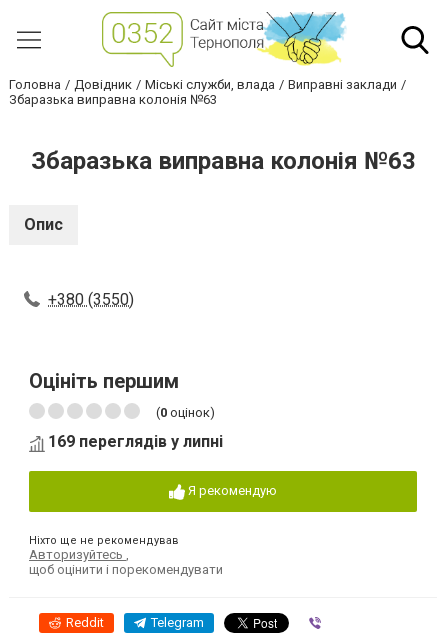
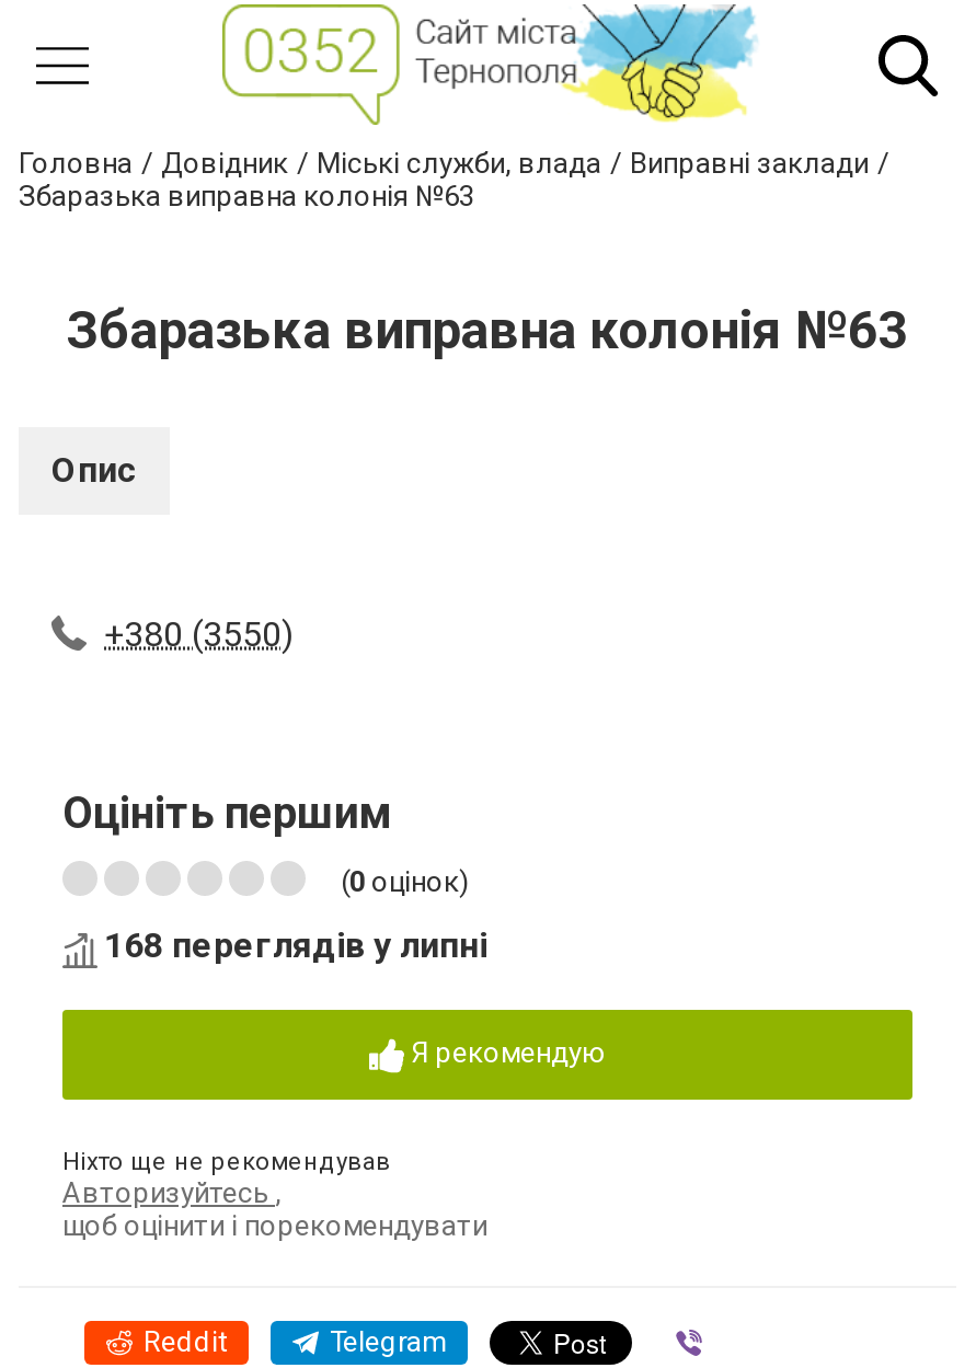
[48,432,223,451] 169 переглядів у липні -> [104,924,487,966] 168 переглядів у липні

